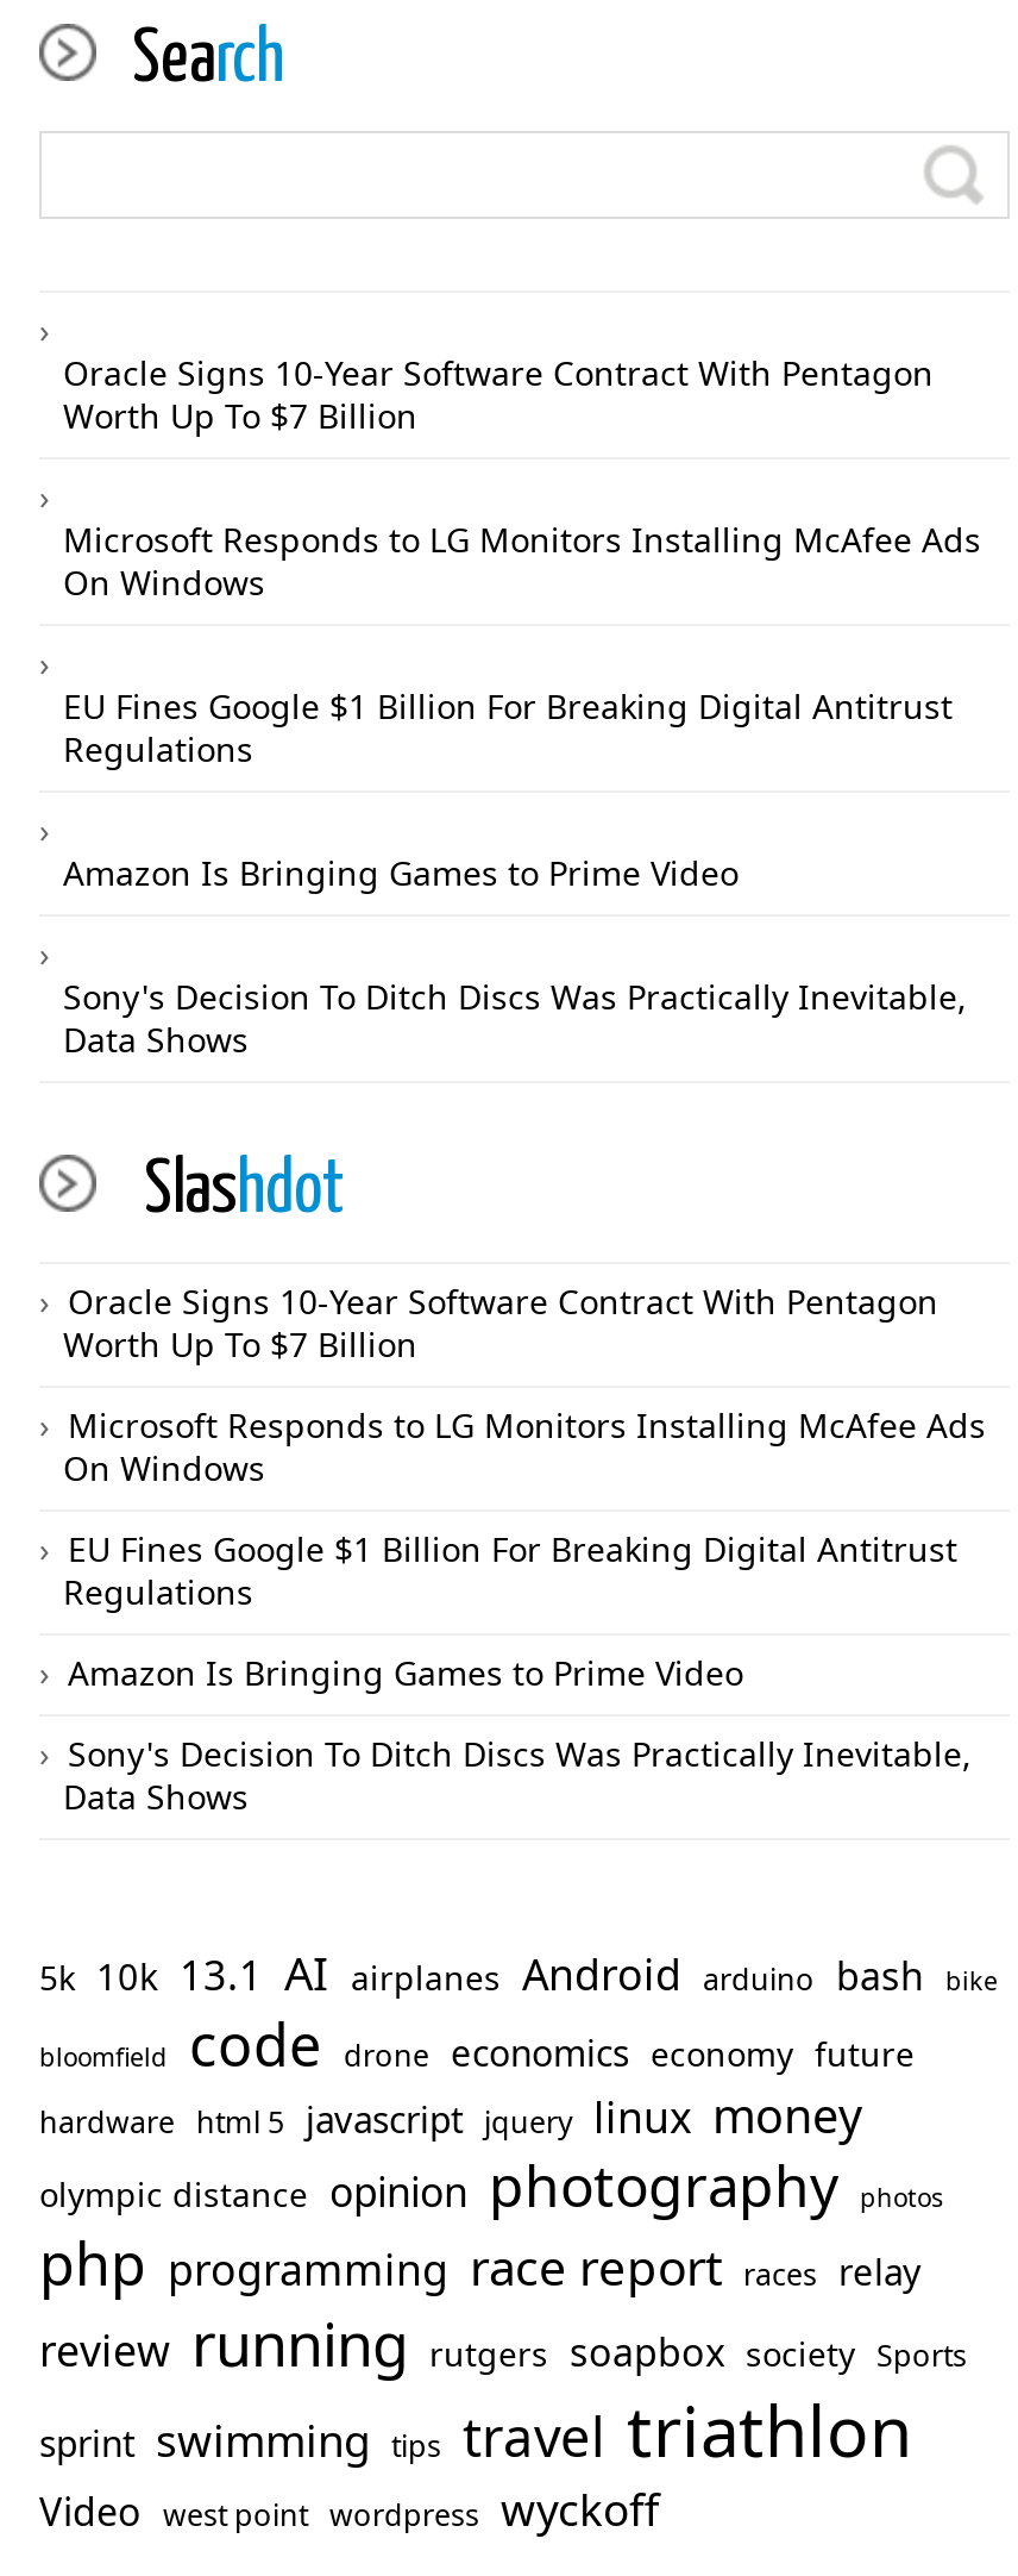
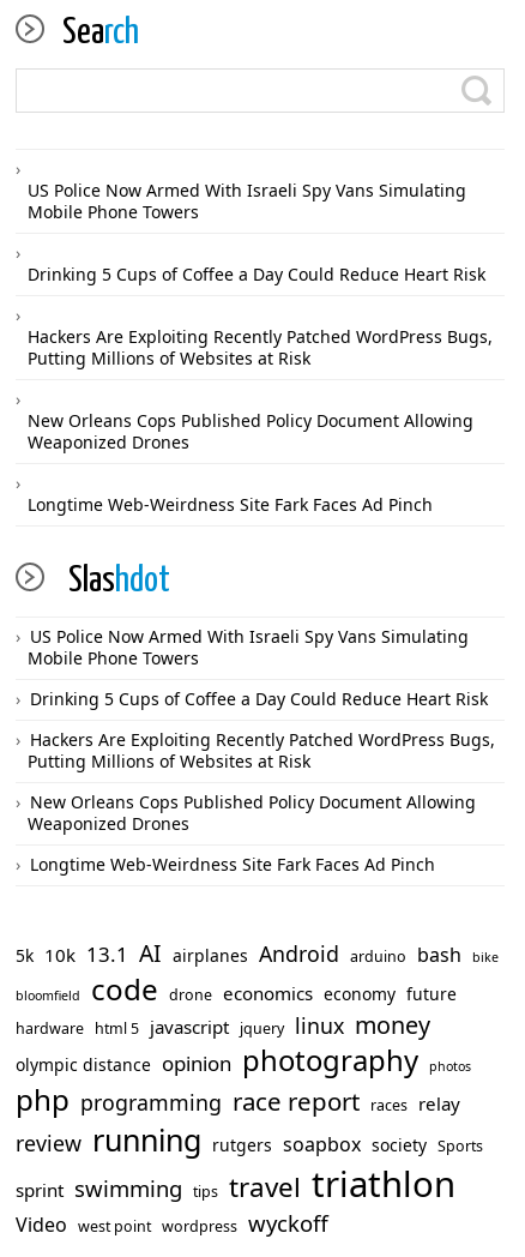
[63,350,934,438] Oracle Signs 10-Year Software Contract With Pentagon | Worth Up To $7 Billion -> [28,179,466,223] US Police Now Armed With Israeli Spy Vans Simulating | Mobile Phone Towers
[63,517,981,605] Microsoft Responds to LG Monitors Installing McAfee Ads | On Windows -> [28,263,485,285] Drinking 5 Cups of Coffee a Day Could Reduce Heart Risk
[63,683,953,771] EU Fines Google $1 Billion For Breaking Digital Antitrust | Regulations -> [28,325,493,369] Hackers Are Exploiting Recently Patched WordPress Bugs, | Putting Millions of Websites at Risk
[63,850,739,895] Amazon Is Bringing Games to Prime Video -> [28,409,473,453] New Orleans Cops Published Policy Document Allowing | Weaponized Drones
[63,974,967,1062] Sony's Decision To Ditch Discs Was Practically Inevitable, | Data Shows -> [28,493,433,516] Longtime Web-Weirdness Site Fark Faces Ad Pinch
[63,1278,938,1367] Oracle Signs 10-Year Software Contract With Pentagon | Worth Up To $7 Billion -> [28,625,469,669] US Police Now Armed With Israeli Spy Vans Simulating | Mobile Phone Towers
[63,1402,986,1490] Microsoft Responds to LG Monitors Installing McAfee Ads | On Windows -> [30,687,488,710] Drinking 5 Cups of Coffee a Day Could Reduce Heart Risk
[63,1526,957,1614] EU Fines Google $1 Billion For Breaking Digital Antitrust | Regulations -> [28,728,495,772] Hackers Are Exploiting Recently Patched WordPress Bugs, | Putting Millions of Websites at Risk
[68,1650,743,1695] Amazon Is Bringing Games to Prime Video -> [28,790,476,835] New Orleans Cops Published Policy Document Allowing | Weaponized Drones
[63,1731,972,1819] Sony's Decision To Ditch Discs Was Practically Inevitable, | Data Shows -> [30,853,435,876] Longtime Web-Weirdness Site Fark Faces Ad Pinch

